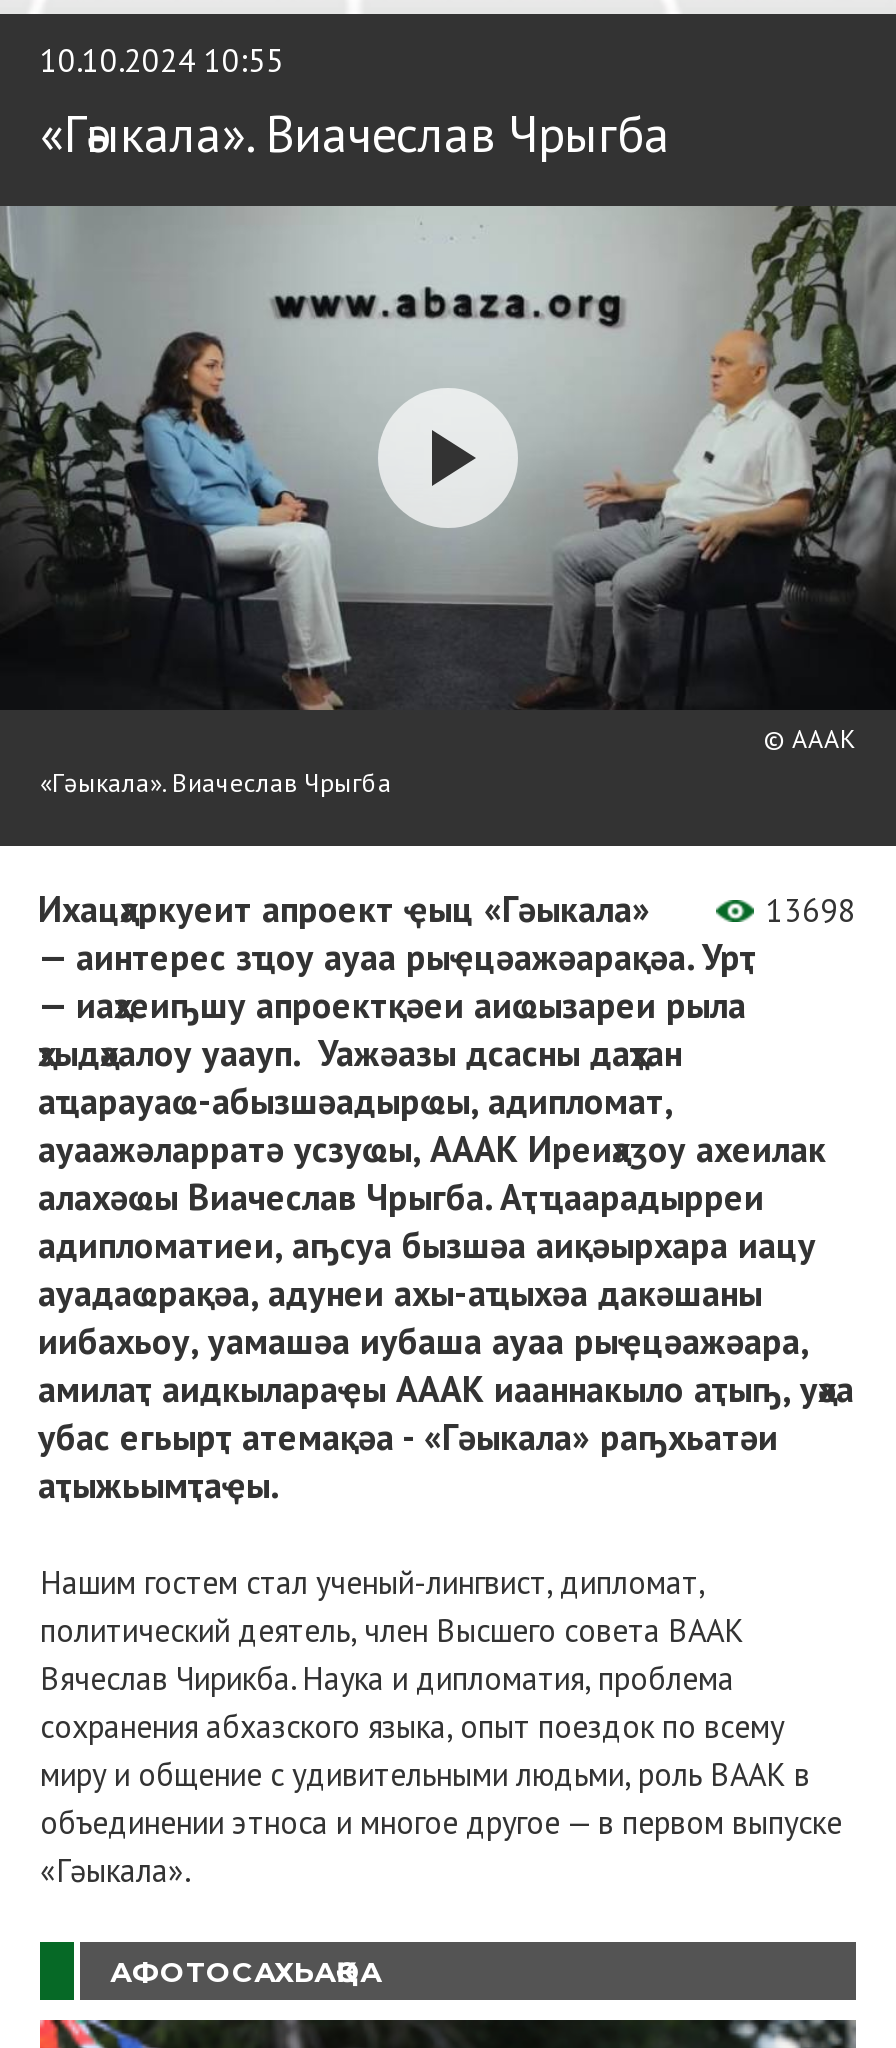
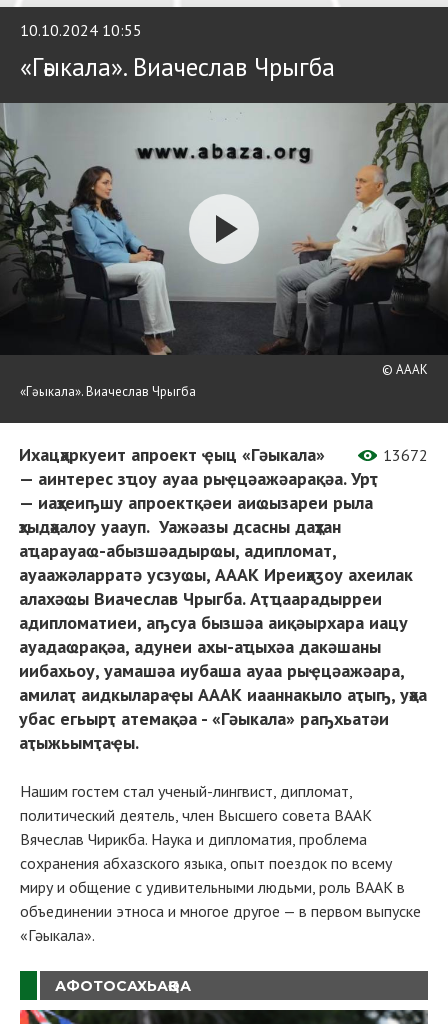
[766,890,856,930] 13698 -> [383,445,428,465] 13672

